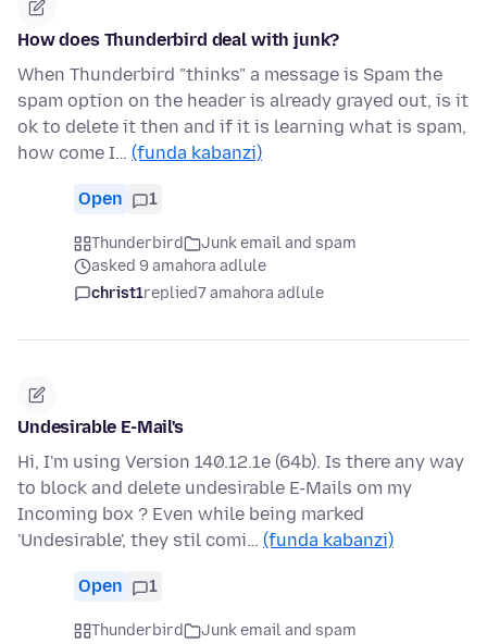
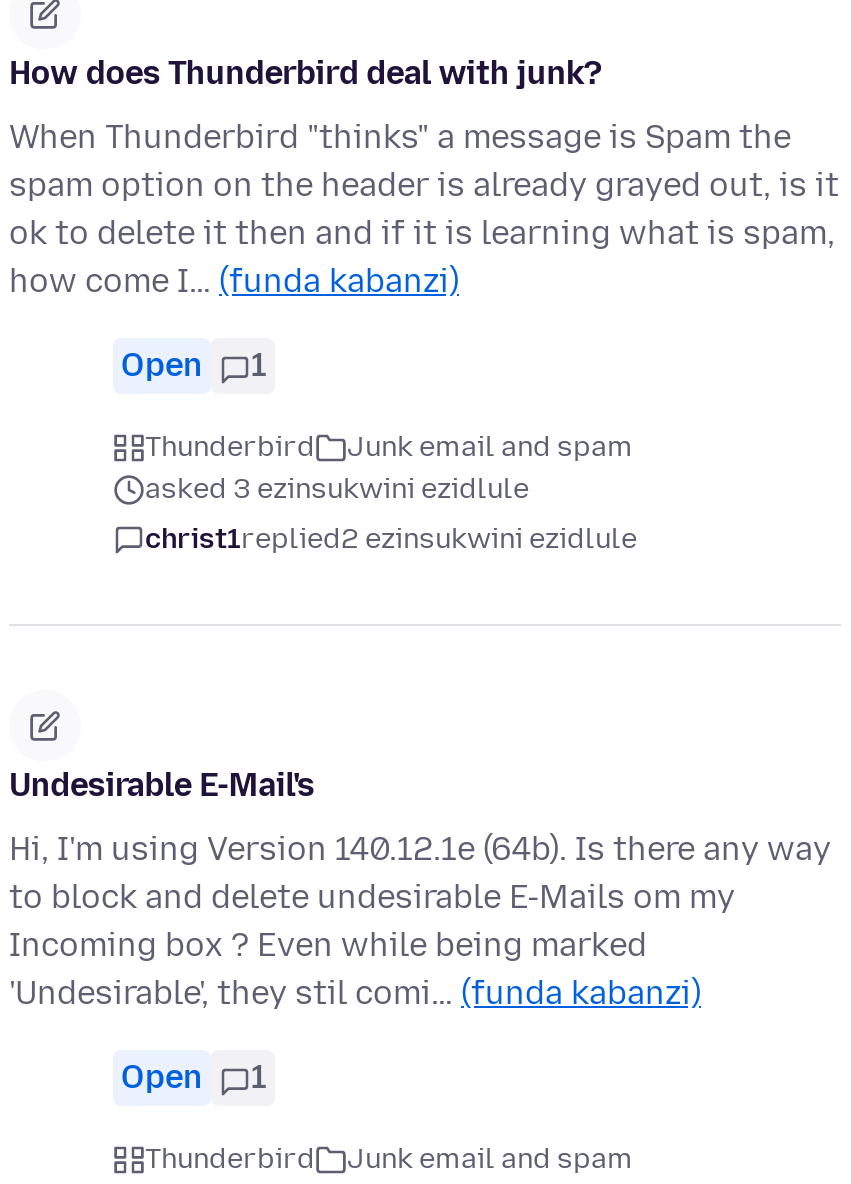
[91,257,266,276] asked 9 amahora adlule -> [145,473,529,507] asked 3 ezinsukwini ezidlule
[91,284,324,303] christ1replied7 amahora adlule -> [145,523,637,557] christ1replied2 ezinsukwini ezidlule

